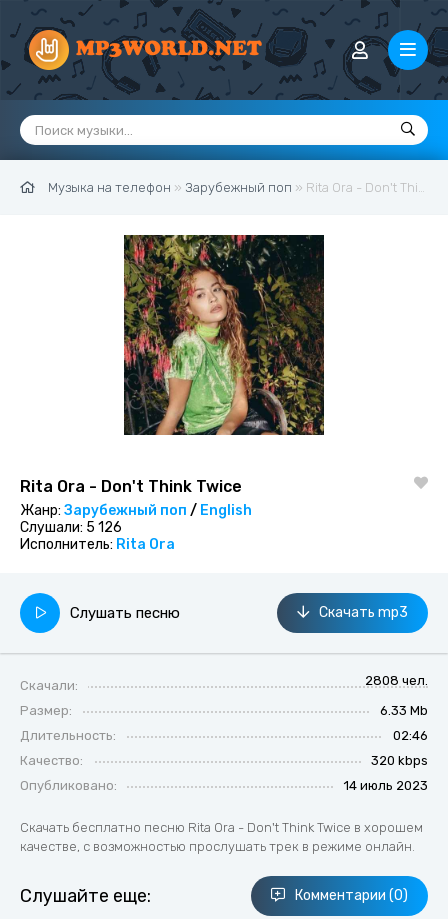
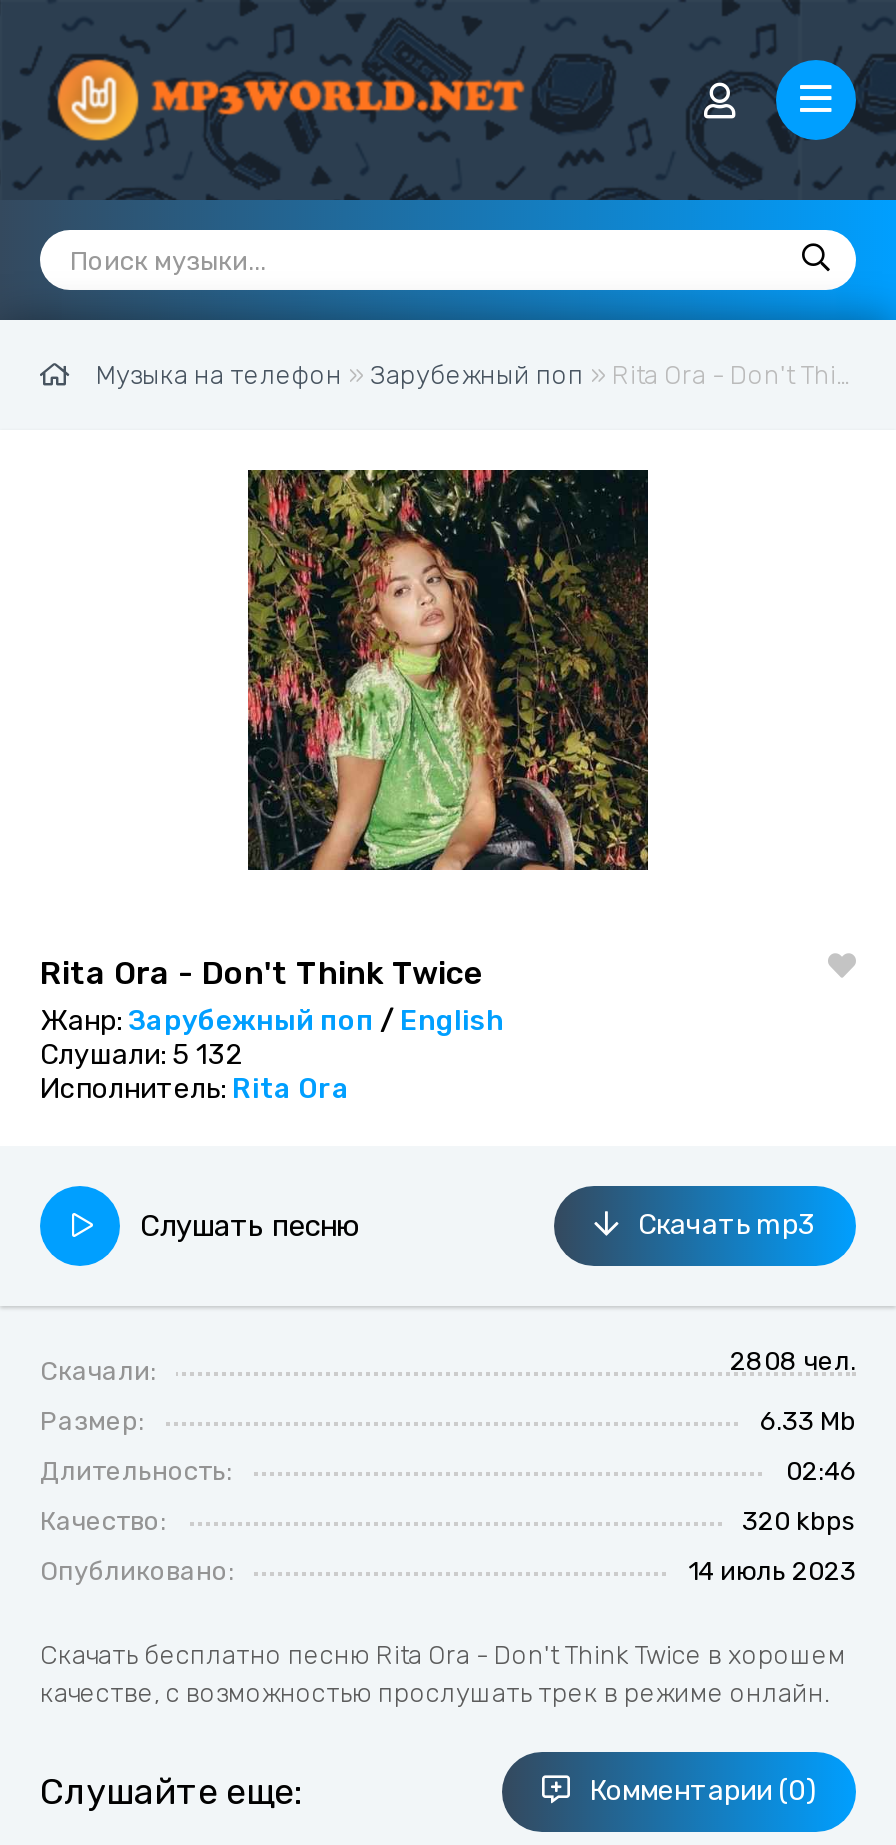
[20,519,122,536] Слушали: 5 126 -> [40,1038,244,1072] Слушали: 5 132

